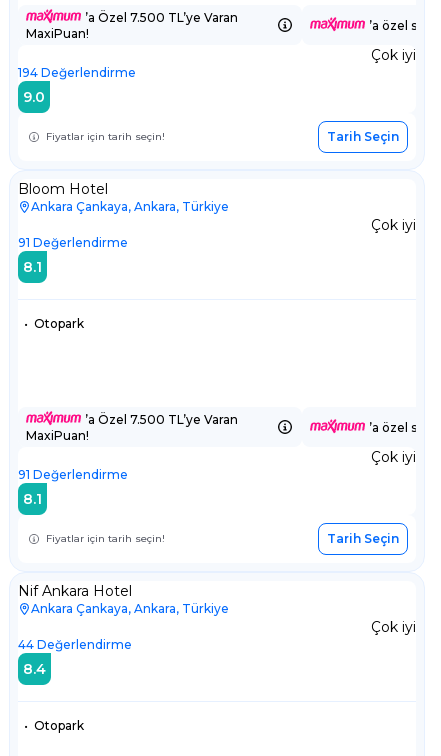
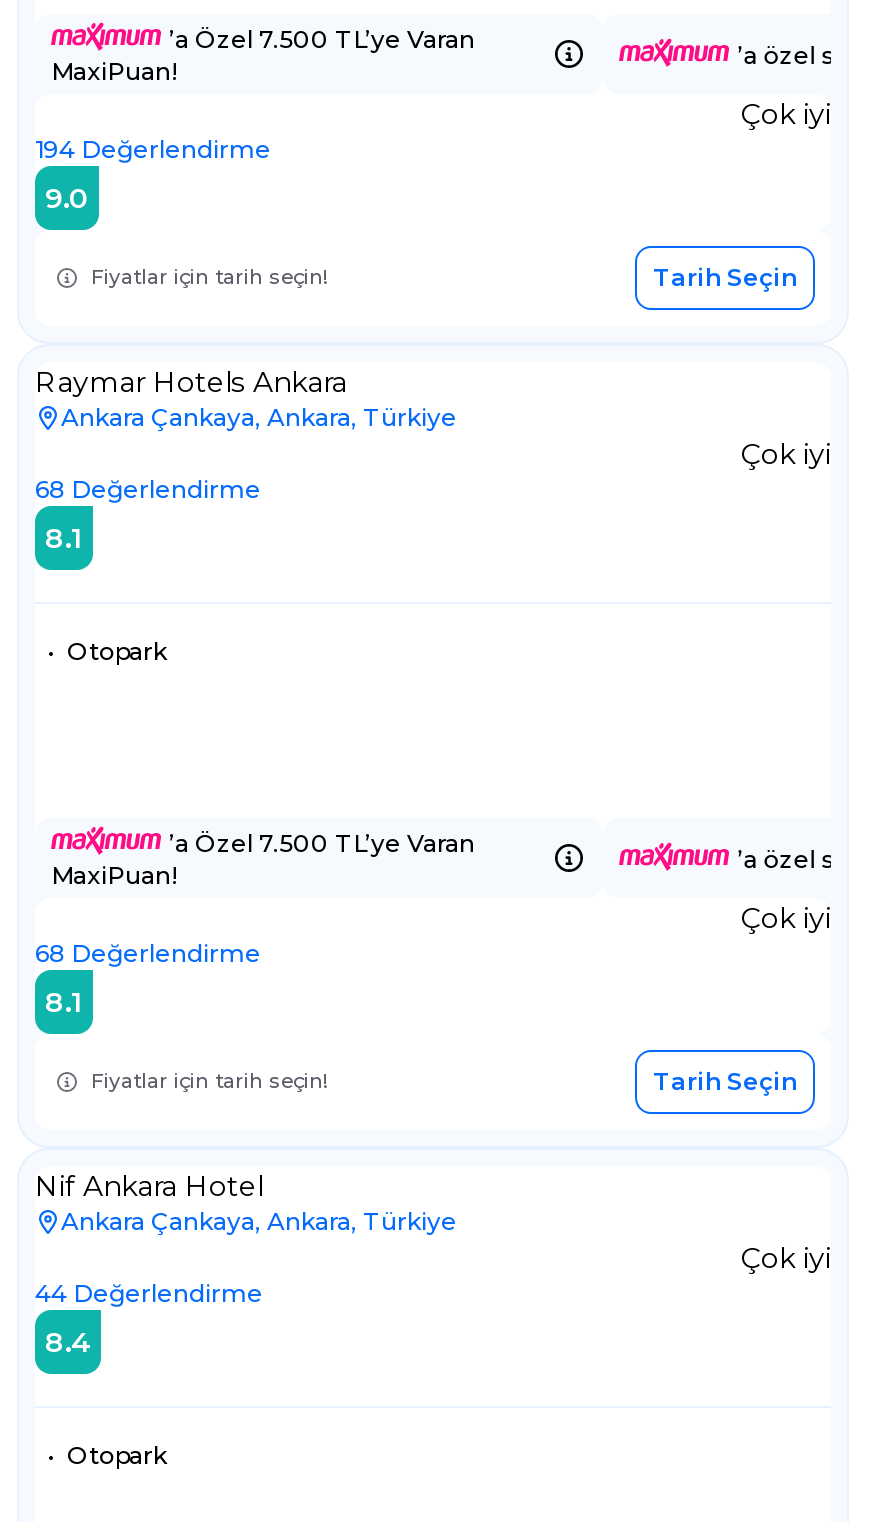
[18,180,108,198] Bloom Hotel -> [35,364,347,400] Raymar Hotels Ankara
[18,235,128,250] 91 Değerlendirme -> [35,474,261,504] 68 Değerlendirme
[18,467,128,482] 91 Değerlendirme -> [35,938,261,968] 68 Değerlendirme

